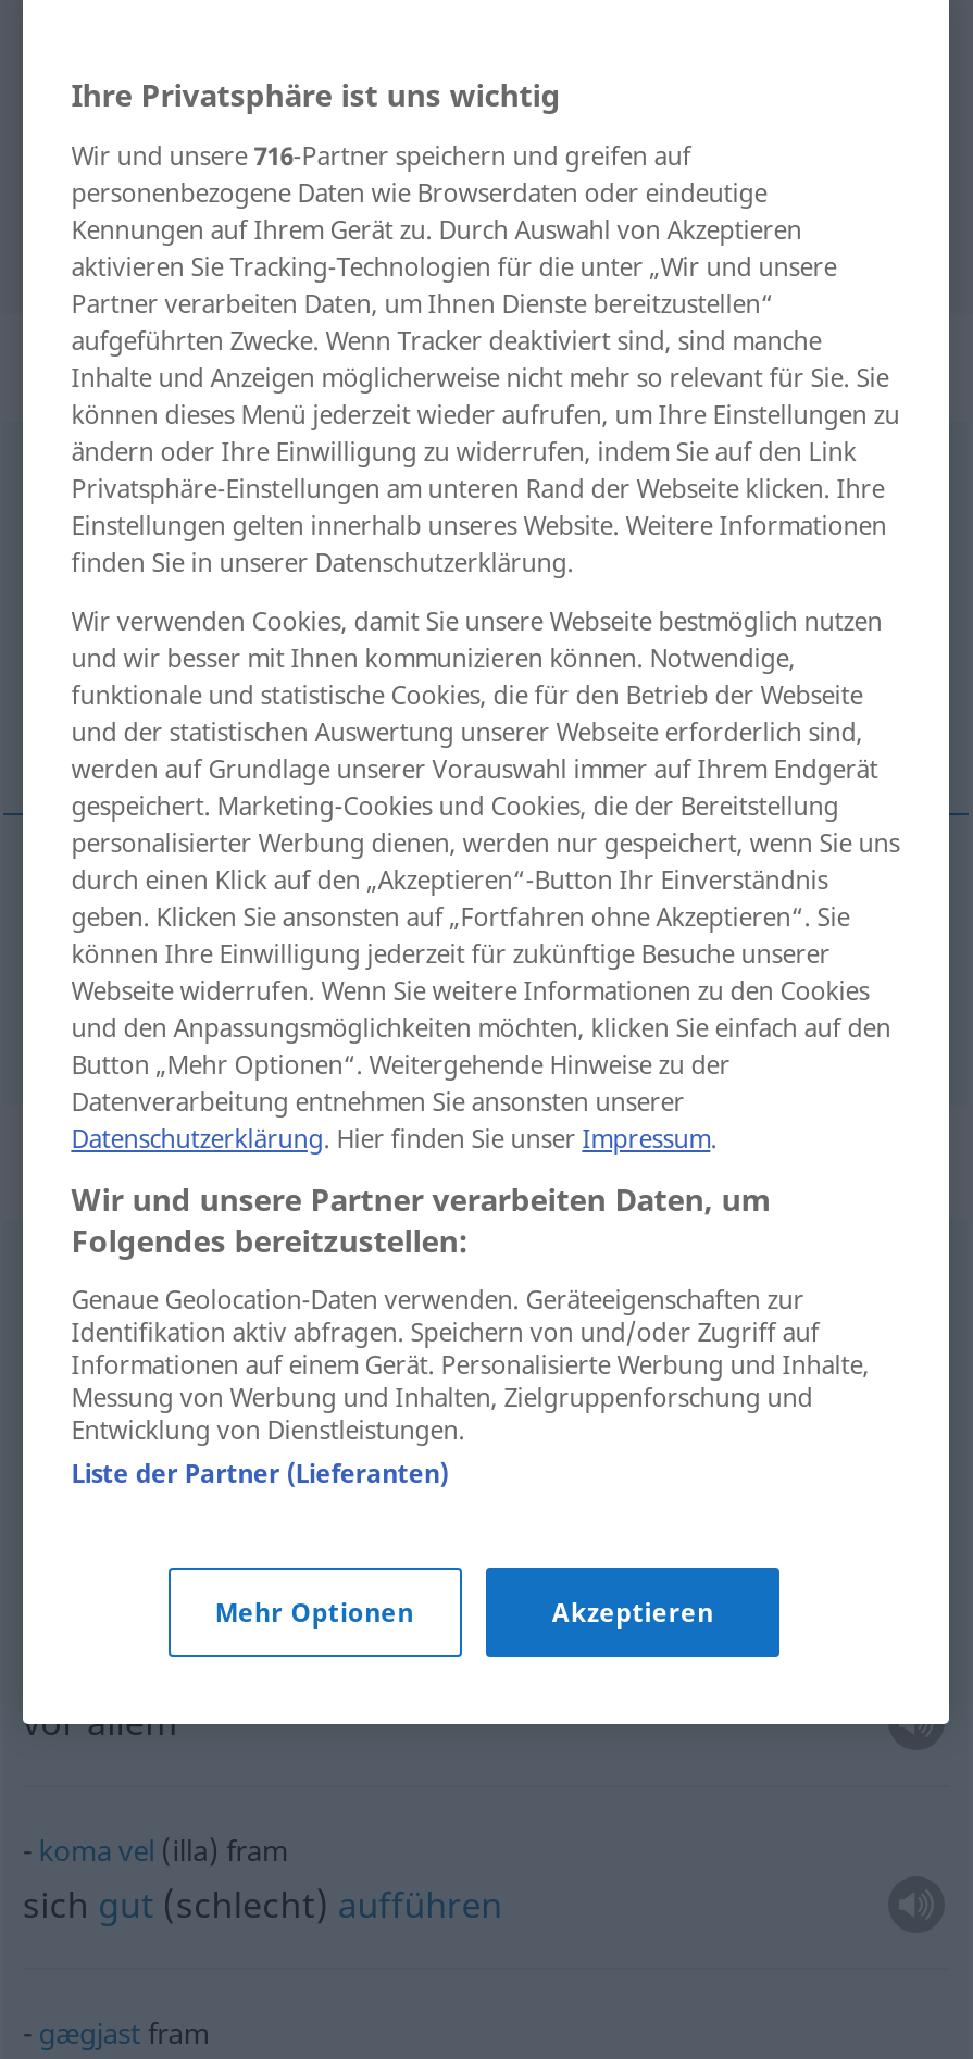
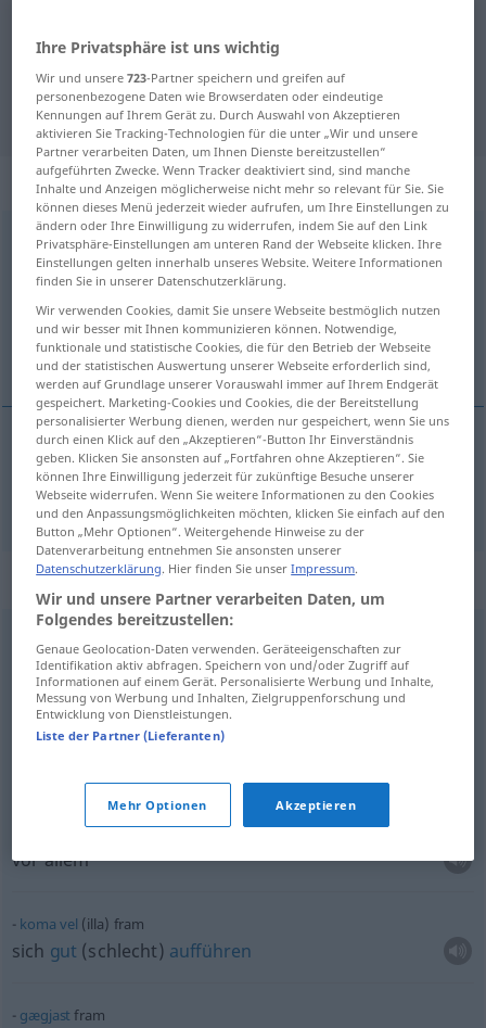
[71,139,691,172] Wir und unsere 716-Partner speichern und greifen auf -> [36,69,345,86] Wir und unsere 723-Partner speichern und greifen auf

